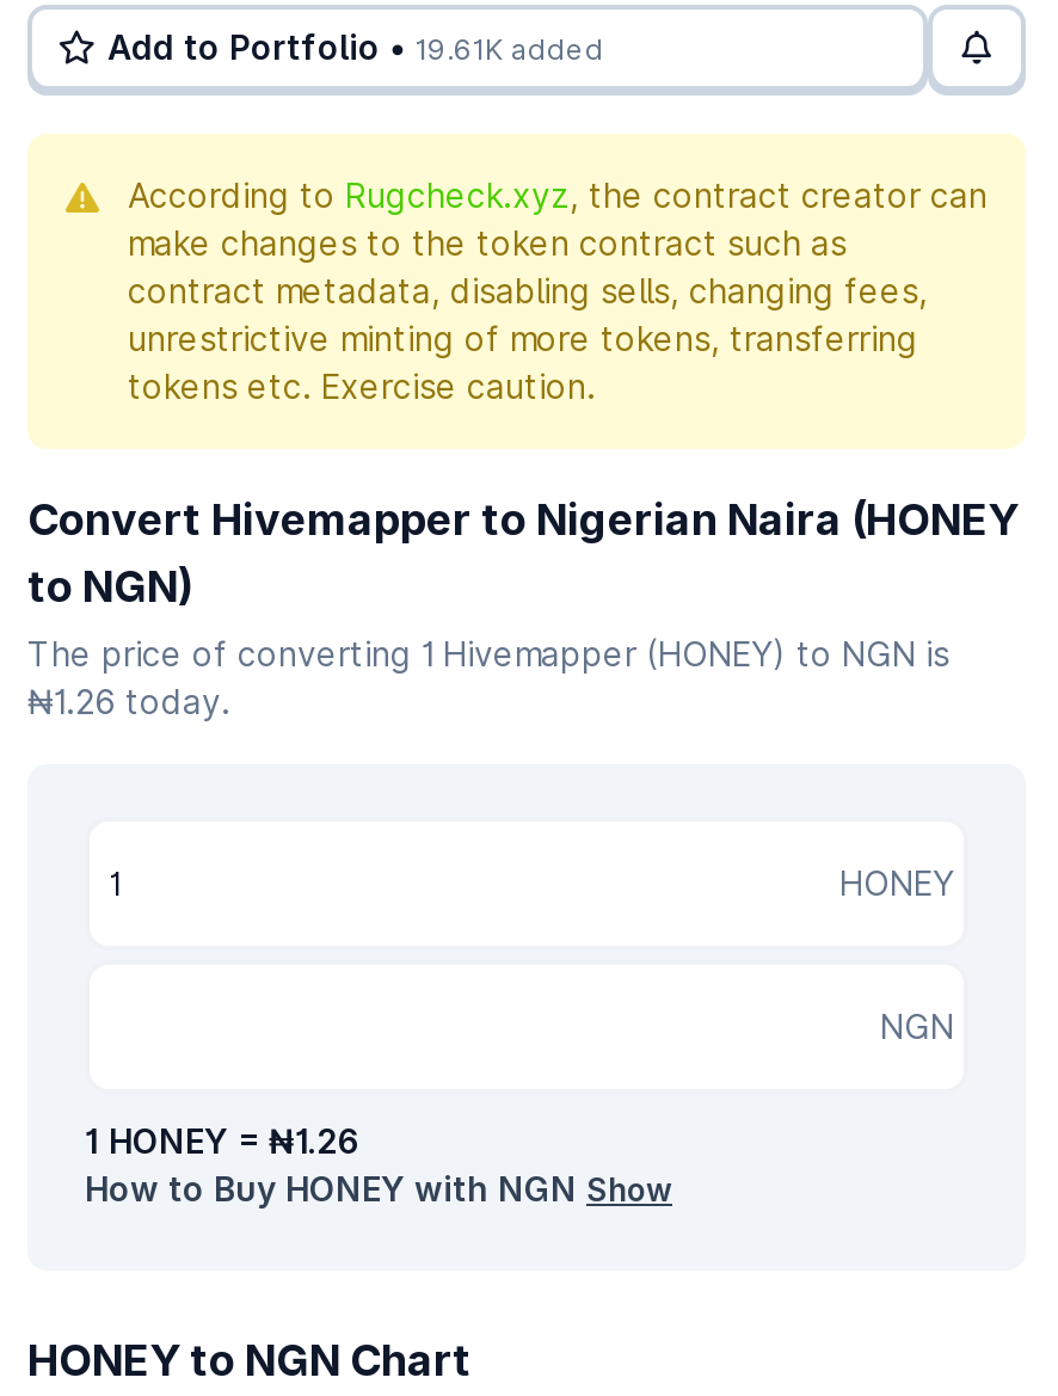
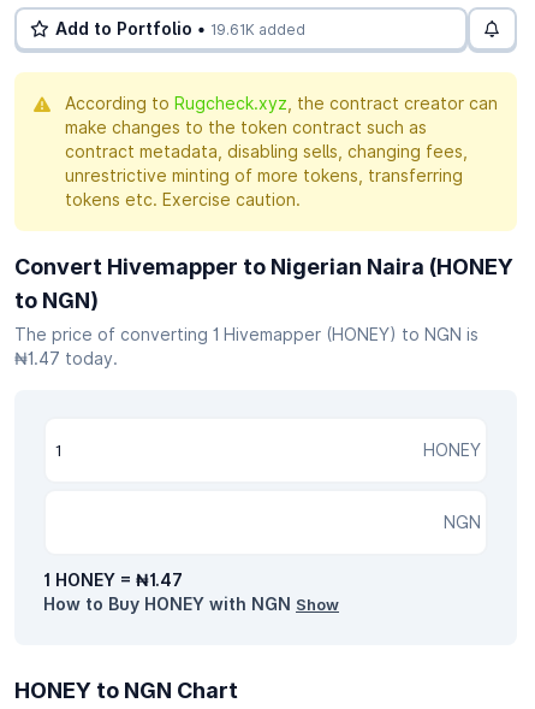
[27,681,230,721] ₦1.26 today. -> [14,348,118,368] ₦1.47 today.
[85,1120,362,1161] 1 HONEY = ₦1.26 -> [43,569,183,590] 1 HONEY = ₦1.47

